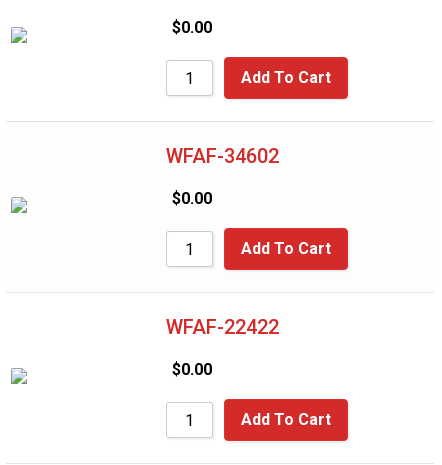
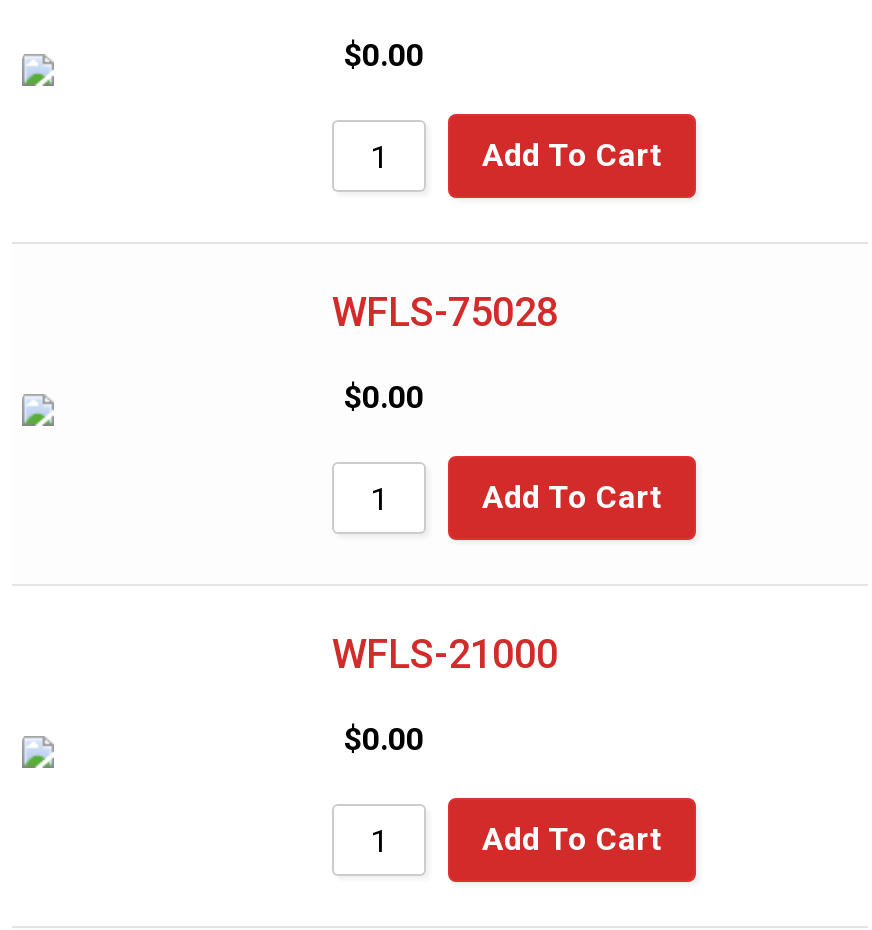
[166,144,279,168] WFAF-34602 -> [332,288,558,336] WFLS-75028
[166,315,279,339] WFAF-22422 -> [332,630,558,678] WFLS-21000

